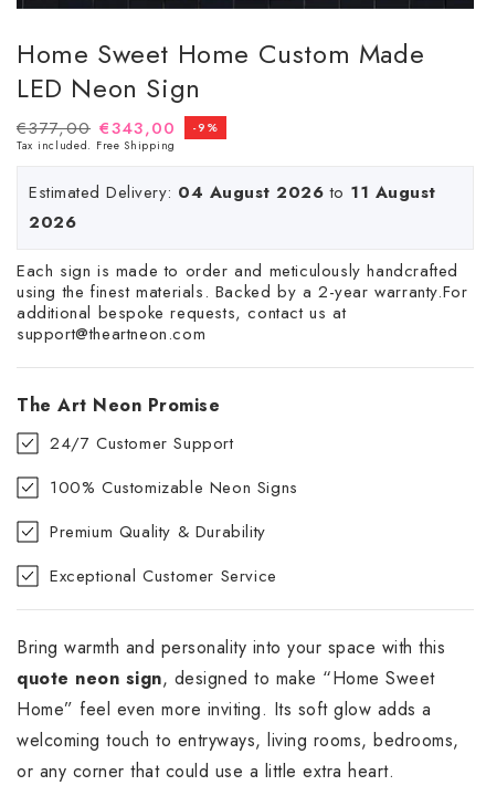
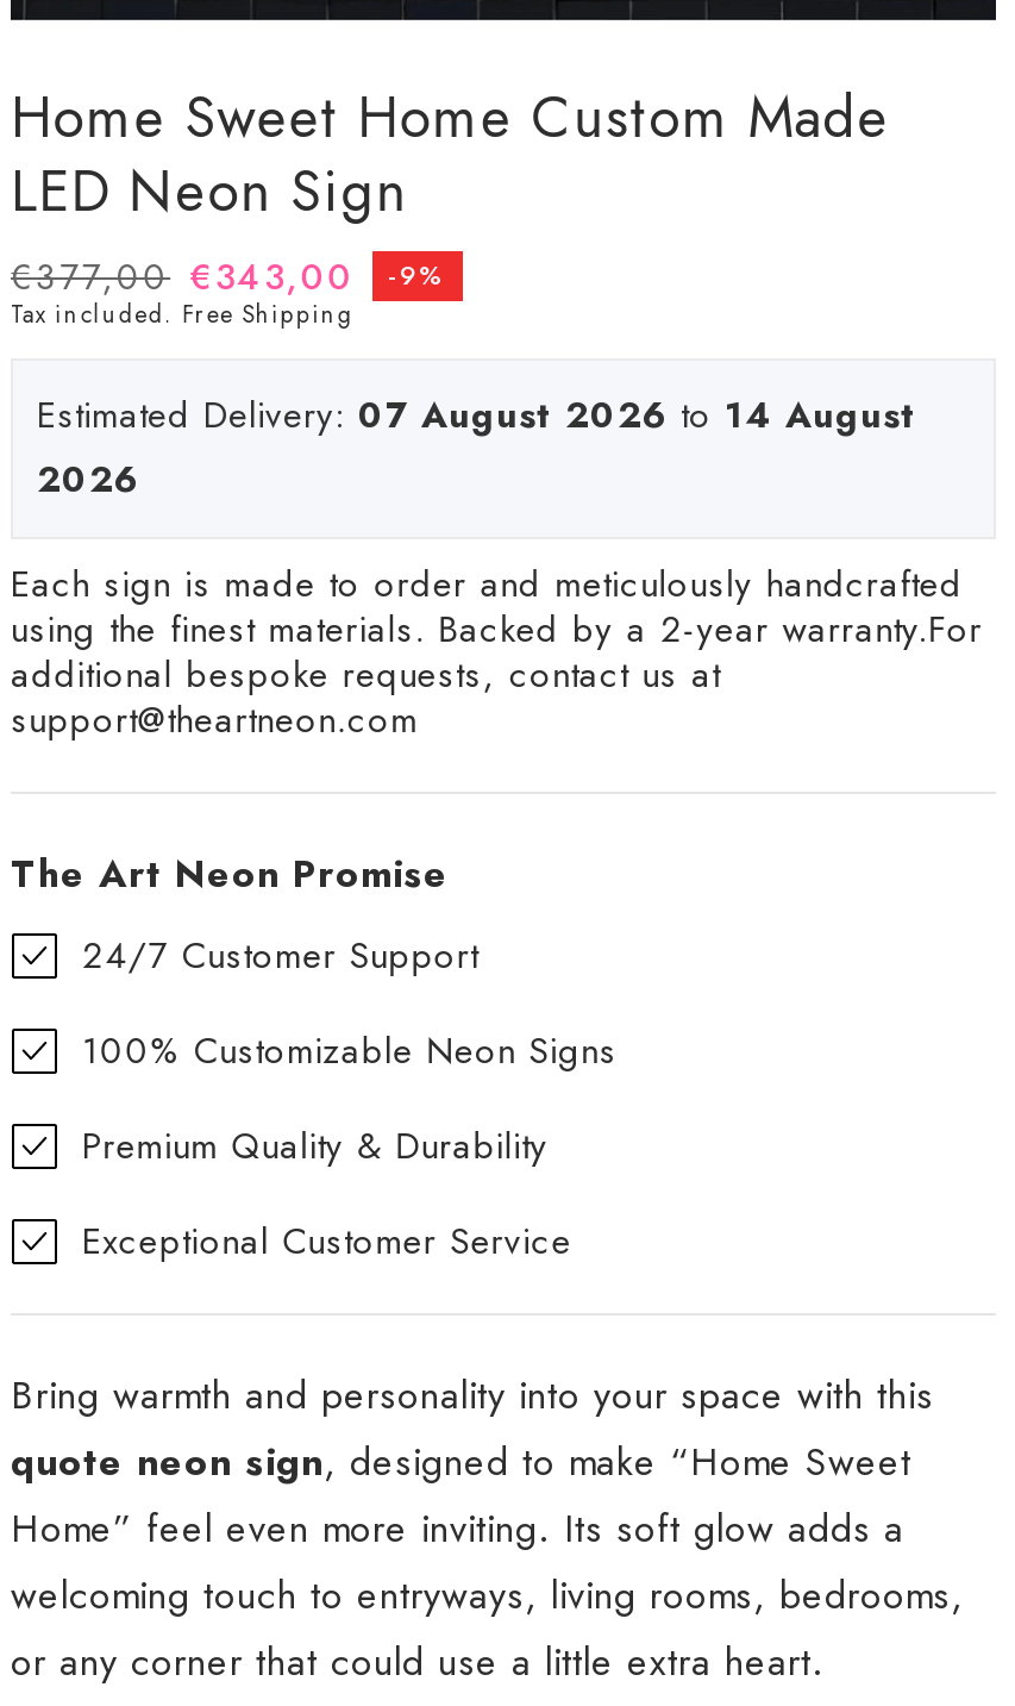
[29,181,436,205] Estimated Delivery: 04 August 2026 to 11 August -> [37,389,916,441] Estimated Delivery: 07 August 2026 to 14 August

